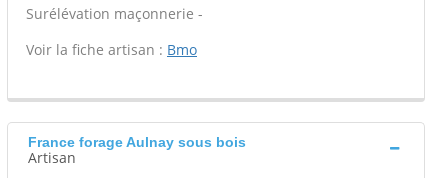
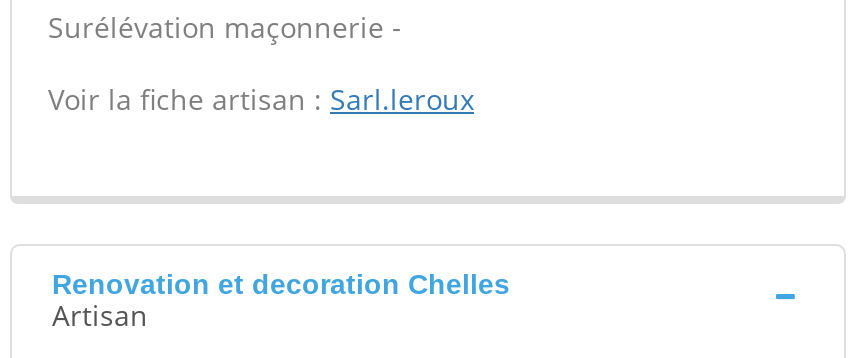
[26,40,197,59] Voir la fiche artisan : Bmo -> [48,80,474,118] Voir la fiche artisan : Sarl.leroux
[28,134,246,150] France forage Aulnay sous bois -> [52,268,510,300] Renovation et decoration Chelles

